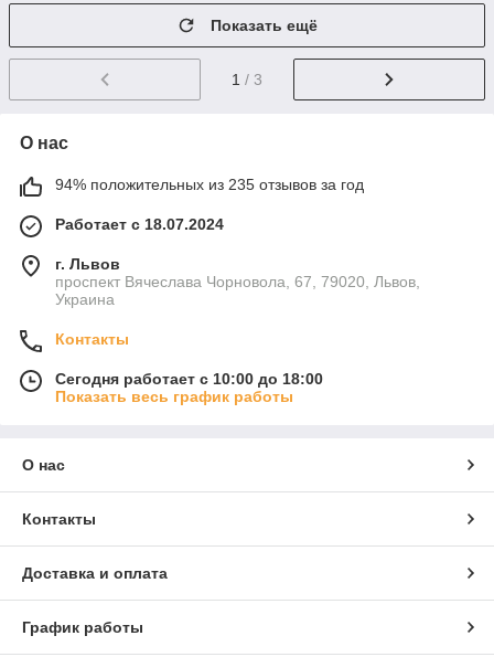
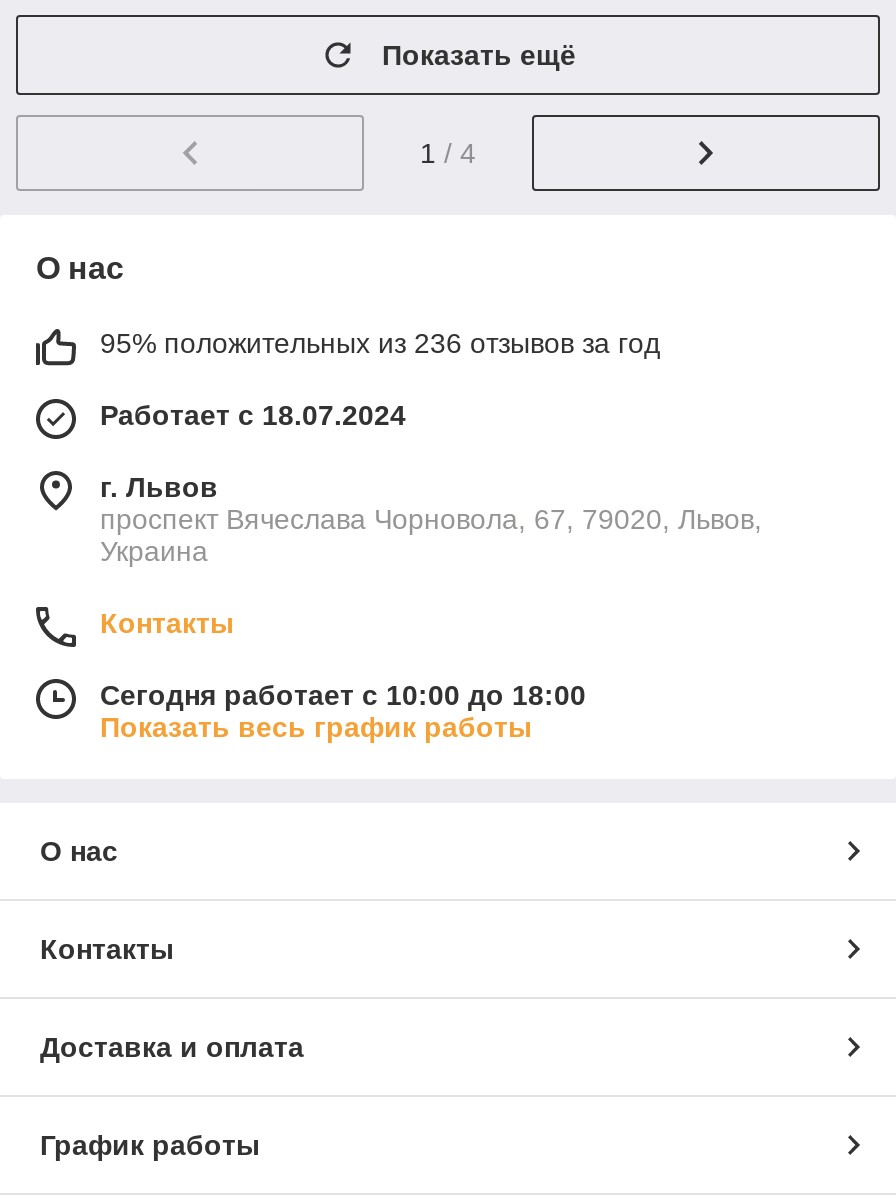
[232,71,262,88] 1 / 3 -> [420,137,476,169] 1 / 4
[55,176,364,193] 94% положительных из 235 отзывов за год -> [100,327,660,359] 95% положительных из 236 отзывов за год

